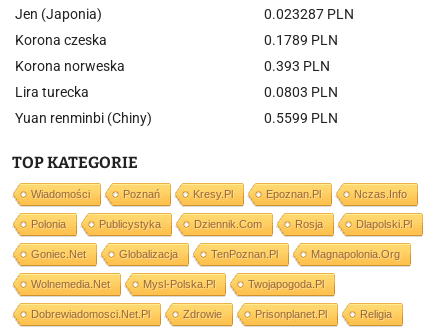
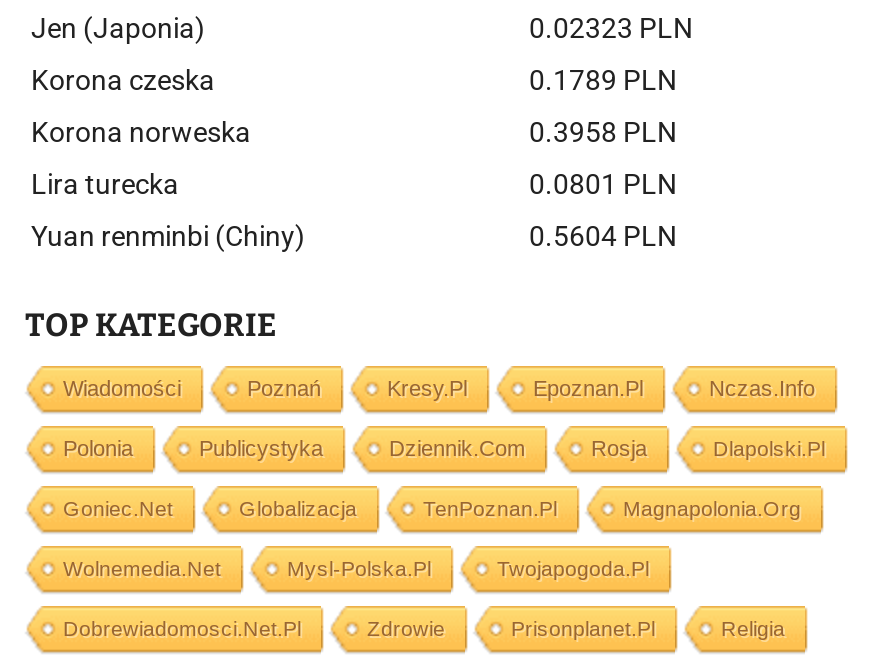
[264,6,354,22] 0.023287 PLN -> [529,12,693,44] 0.02323 PLN
[264,58,330,74] 0.393 PLN -> [529,116,677,148] 0.3958 PLN
[264,84,338,100] 0.0803 PLN -> [529,168,677,200] 0.0801 PLN
[264,110,338,126] 0.5599 PLN -> [529,220,677,252] 0.5604 PLN

